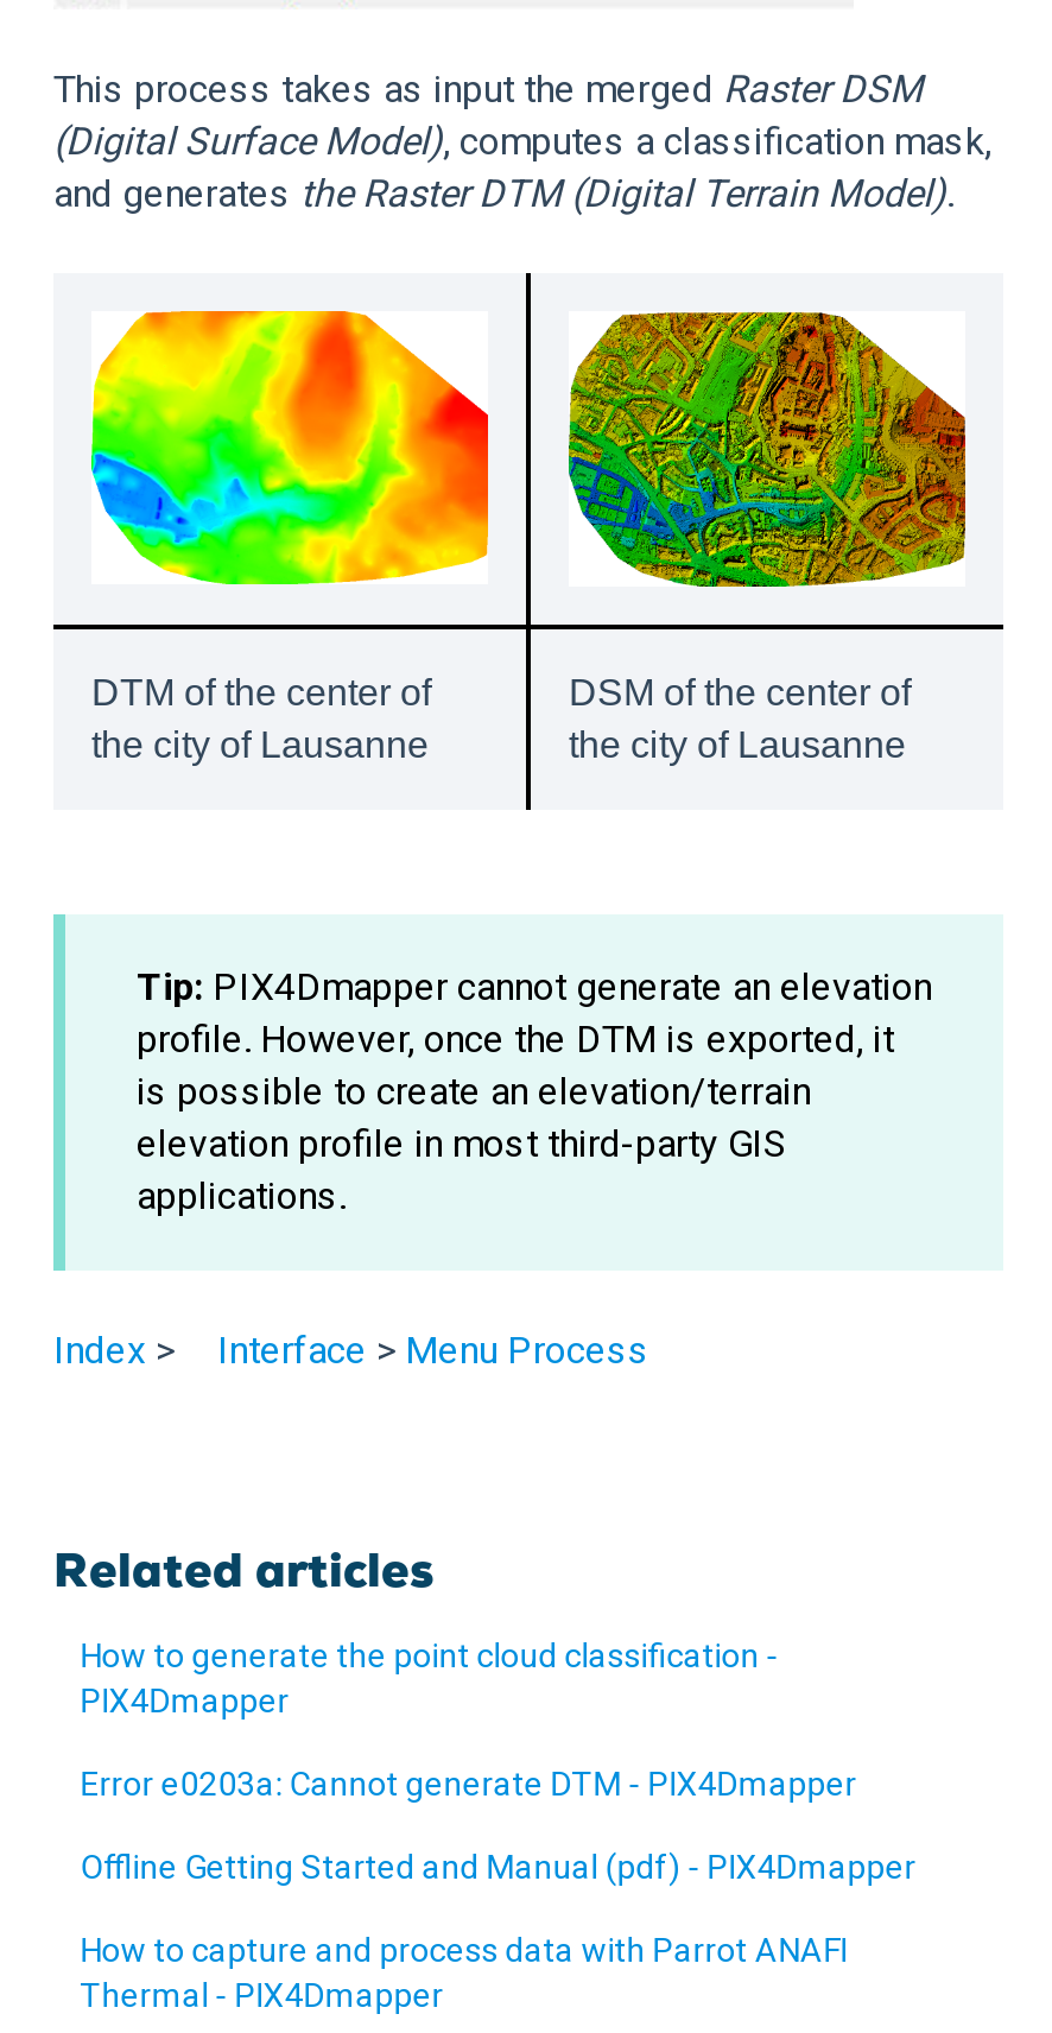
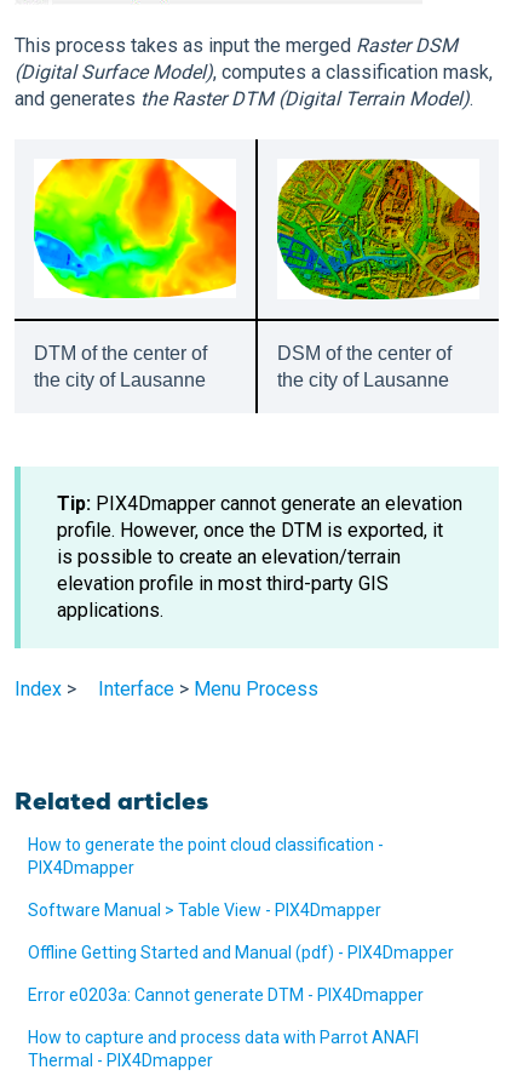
none -> [28,900,382,920] Software Manual > Table View - PIX4Dmapper
moved [80,1764,857,1802] -> [28,985,424,1004]: Error e0203a: Cannot generate DTM - PIX4Dmapper

